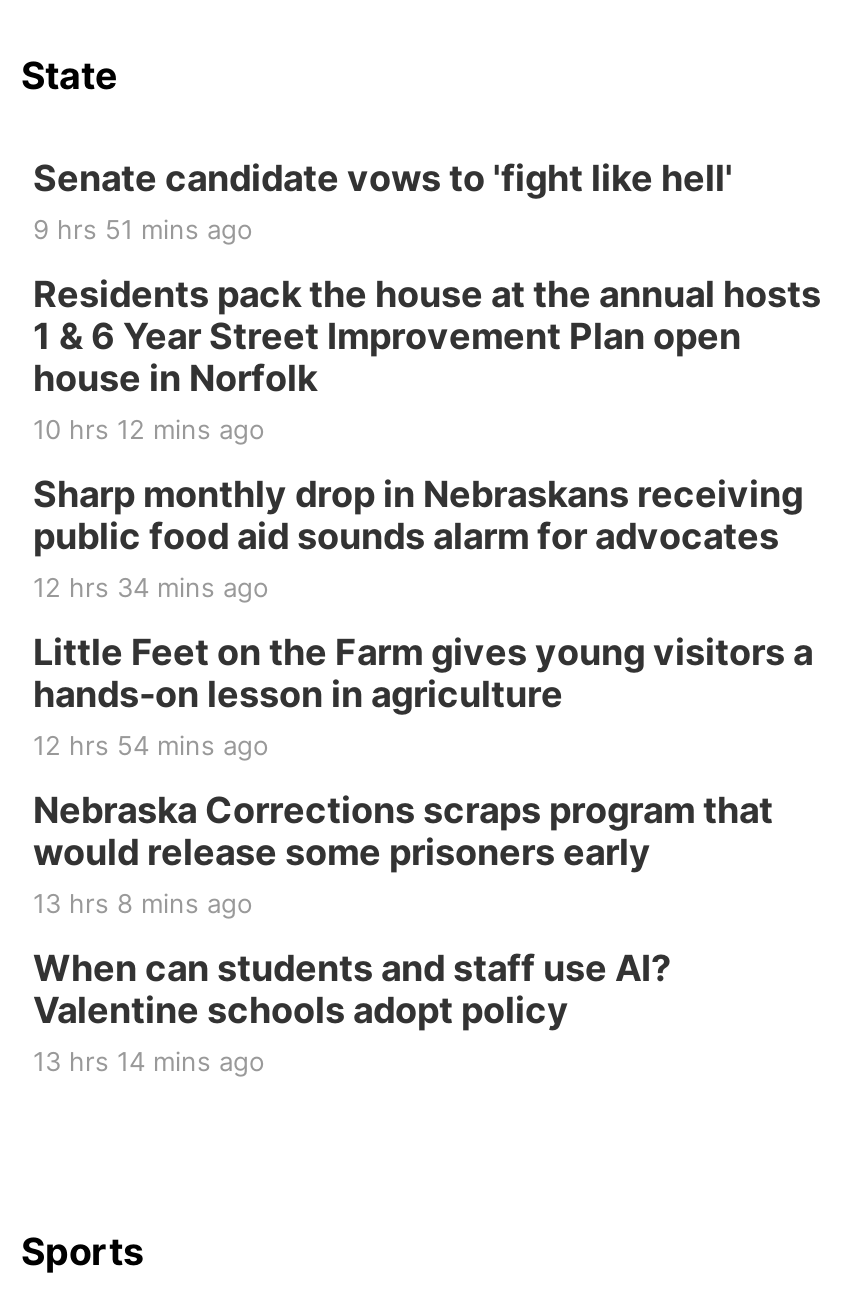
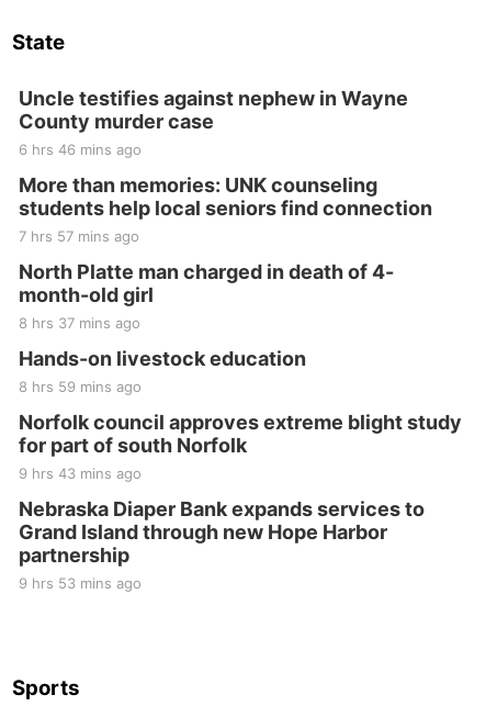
[33,157,733,245] Senate candidate vows to 'fight like hell' | 9 hrs 51 mins ago -> [19,87,408,158] Uncle testifies against nephew in Wayne | County murder case | 6 hrs 46 mins ago
[33,273,821,445] Residents pack the house at the annual hosts | 1 & 6 Year Street Improvement Plan open | house in Norfolk | 10 hrs 12 mins ago -> [19,174,432,245] More than memories: UNK counseling | students help local seniors find connection | 7 hrs 57 mins ago
[33,473,803,603] Sharp monthly drop in Nebraskans receiving | public food aid sounds alarm for advocates | 12 hrs 34 mins ago -> [19,260,394,332] North Platte man charged in death of 4- | month-old girl | 8 hrs 37 mins ago
[33,631,813,761] Little Feet on the Farm gives young visitors a | hands-on lesson in agriculture | 12 hrs 54 mins ago -> [19,347,306,395] Hands-on livestock education | 8 hrs 59 mins ago
[33,789,773,919] Nebraska Corrections scraps program that | would release some prisoners early | 13 hrs 8 mins ago -> [19,411,462,482] Norfolk council approves extreme blight study | for part of south Norfolk | 9 hrs 43 mins ago
[33,947,671,1077] When can students and staff use AI? | Valentine schools adopt policy | 13 hrs 14 mins ago -> [19,498,425,592] Nebraska Diaper Bank expands services to | Grand Island through new Hope Harbor | partnership | 9 hrs 53 mins ago

